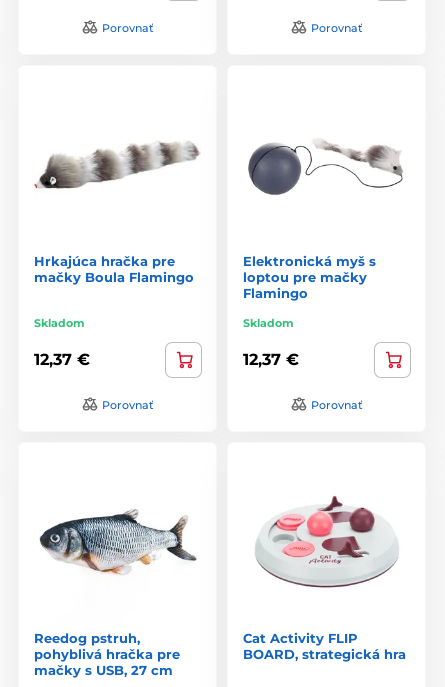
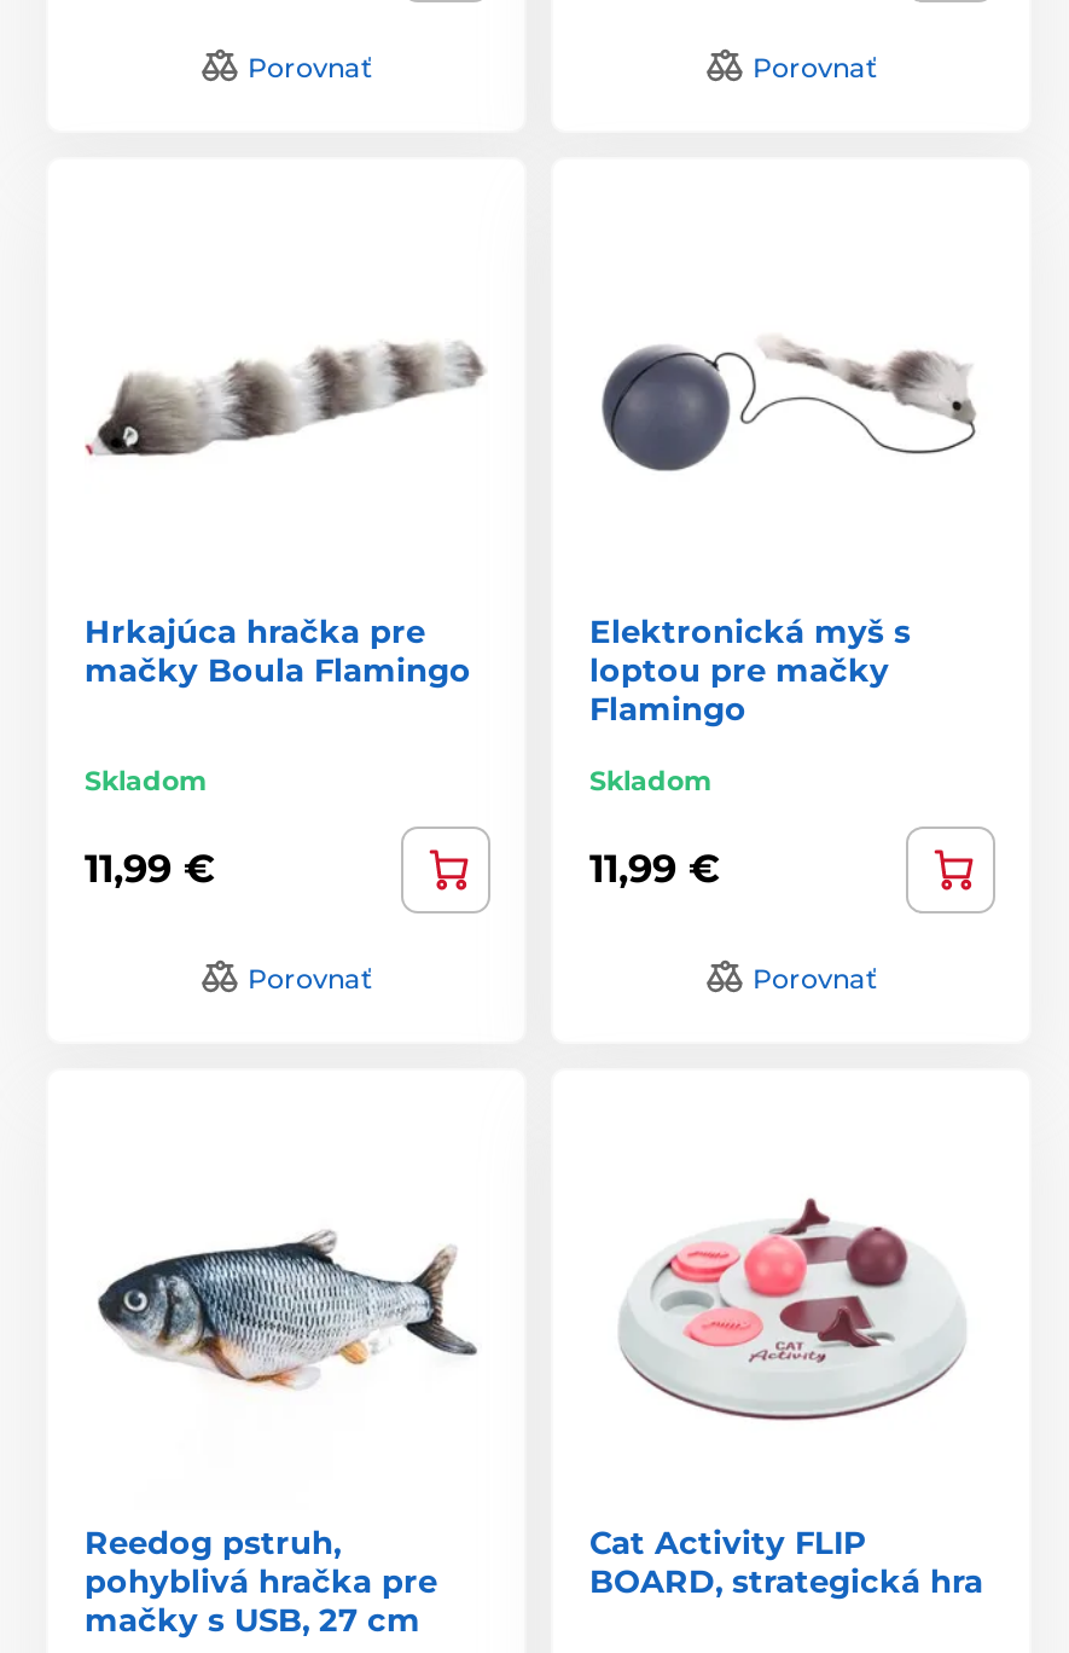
[34,350,90,369] 12,37 € -> [85,846,215,892] 11,99 €
[243,350,299,369] 12,37 € -> [589,846,720,892] 11,99 €

